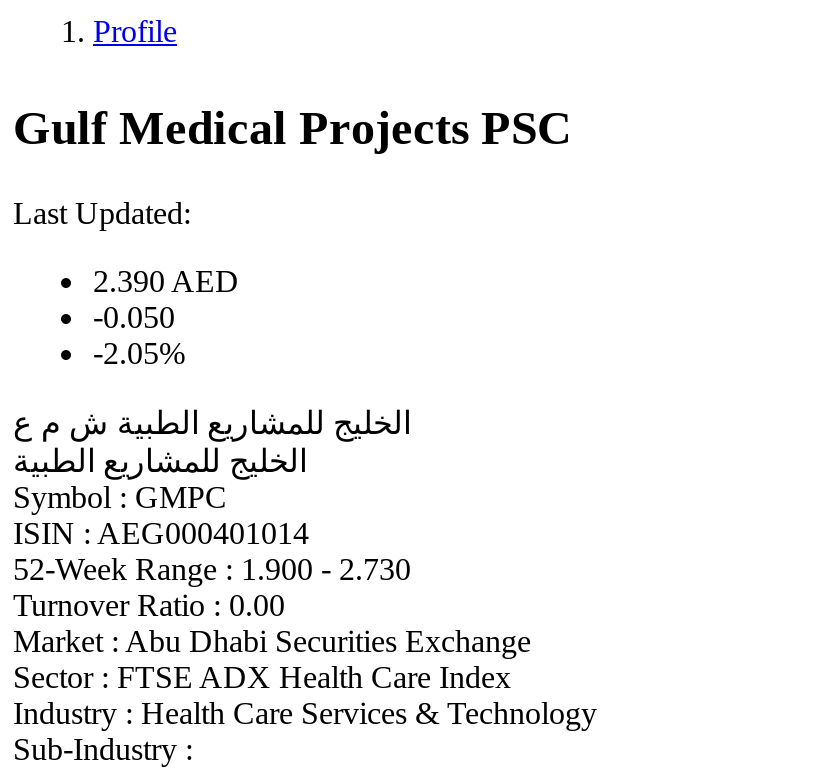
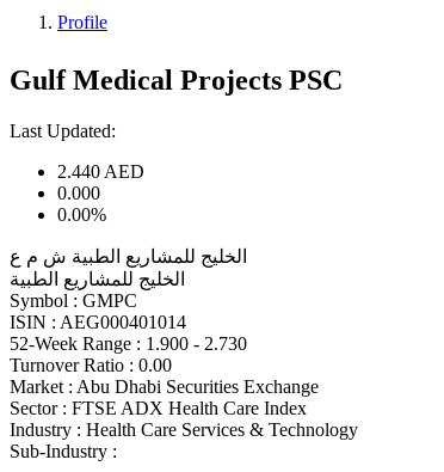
[93,264,239,298] 2.390 AED -> [57,161,144,181] 2.440 AED
[93,300,175,334] -0.050 -> [57,183,100,203] 0.000
[93,336,185,370] -2.05% -> [57,204,106,224] 0.00%

